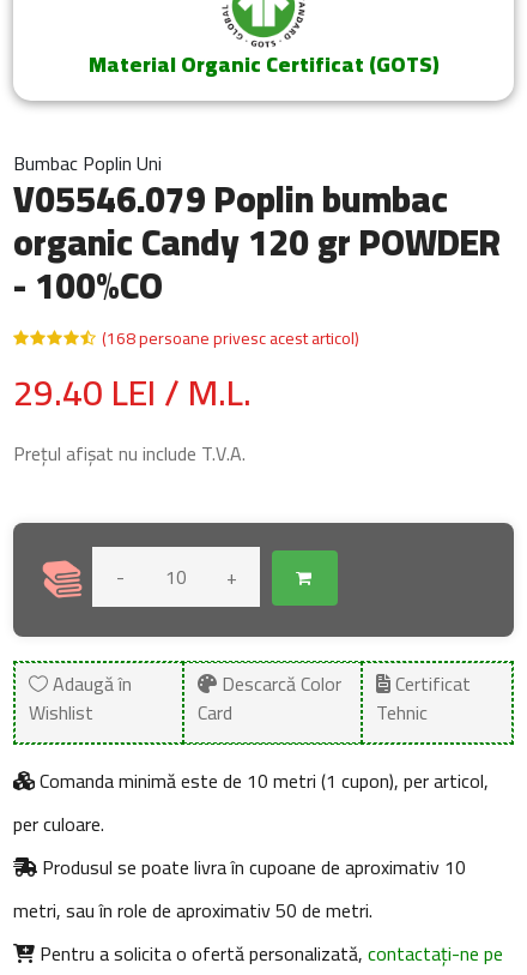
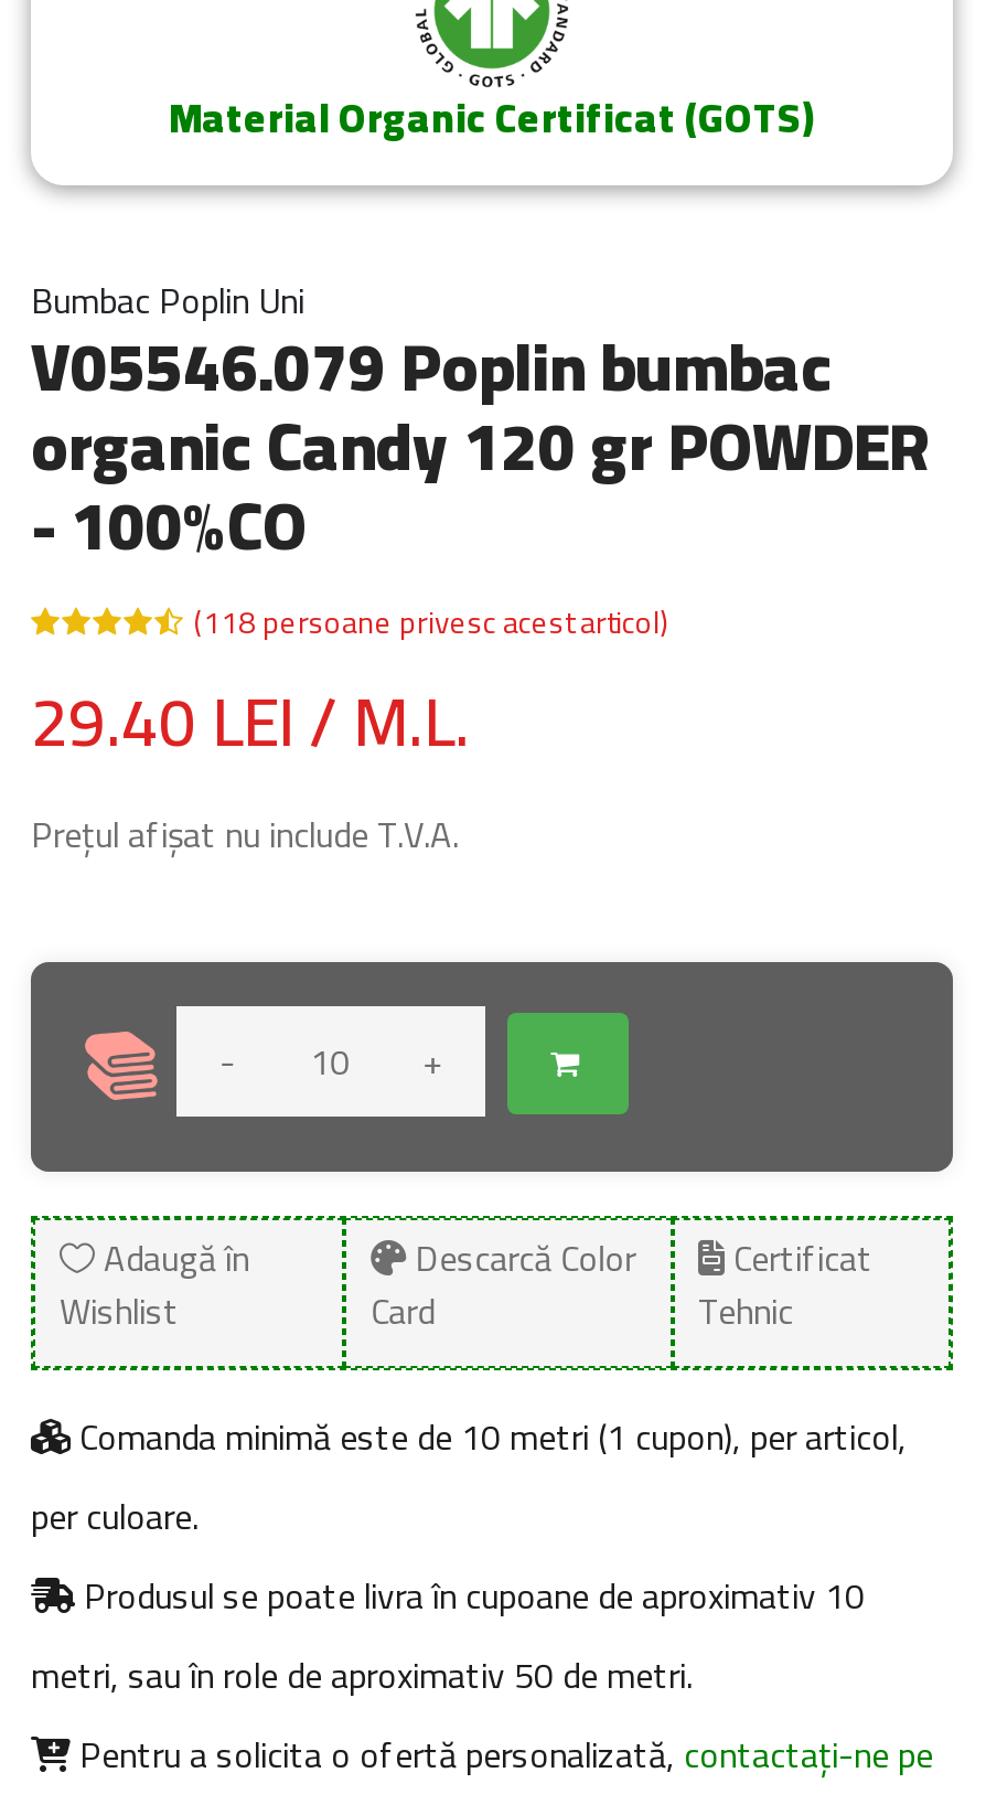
[102,322,359,354] (168 persoane privesc acest articol) -> [194,593,668,651] (118 persoane privesc acest articol)

